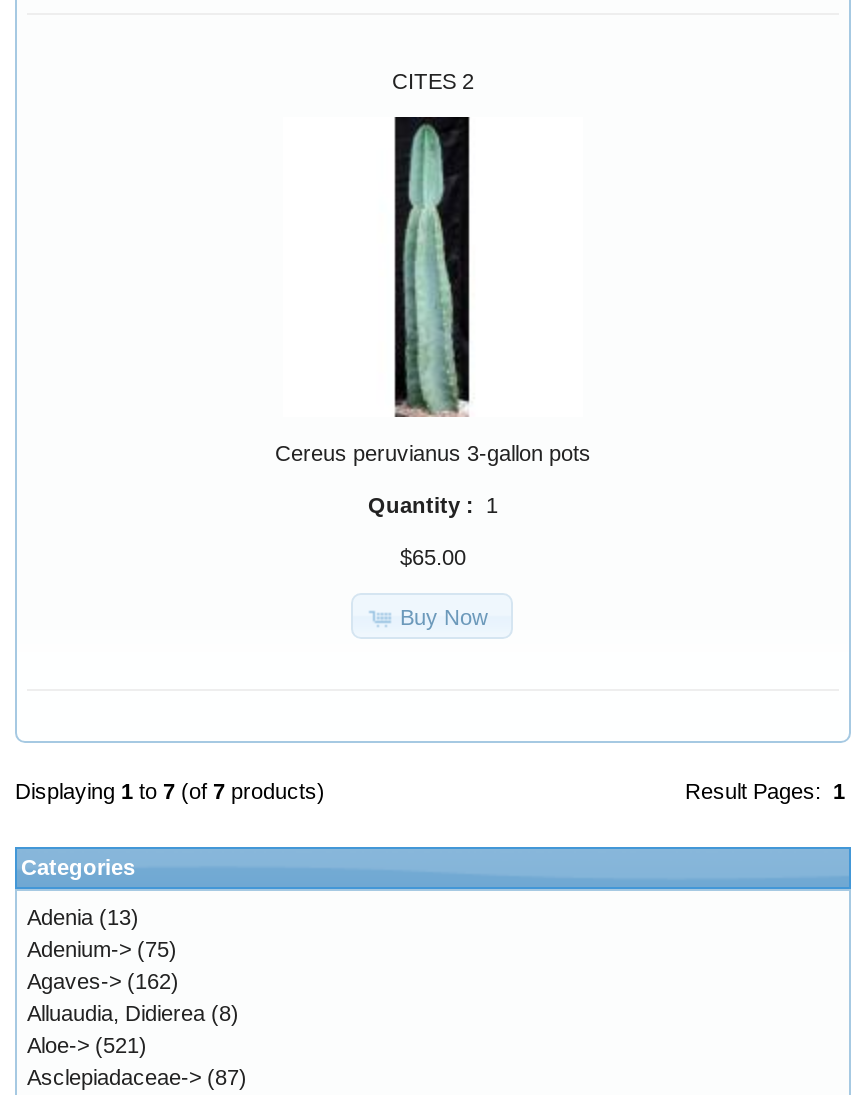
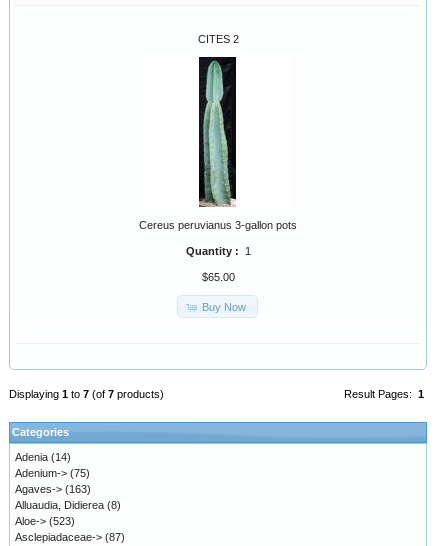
[27,905,139,929] Adenia (13) -> [15,451,71,463] Adenia (14)
[27,969,179,993] Agaves-> (162) -> [15,483,91,495] Agaves-> (163)
[27,1033,147,1057] Aloe-> (521) -> [15,515,75,527] Aloe-> (523)

